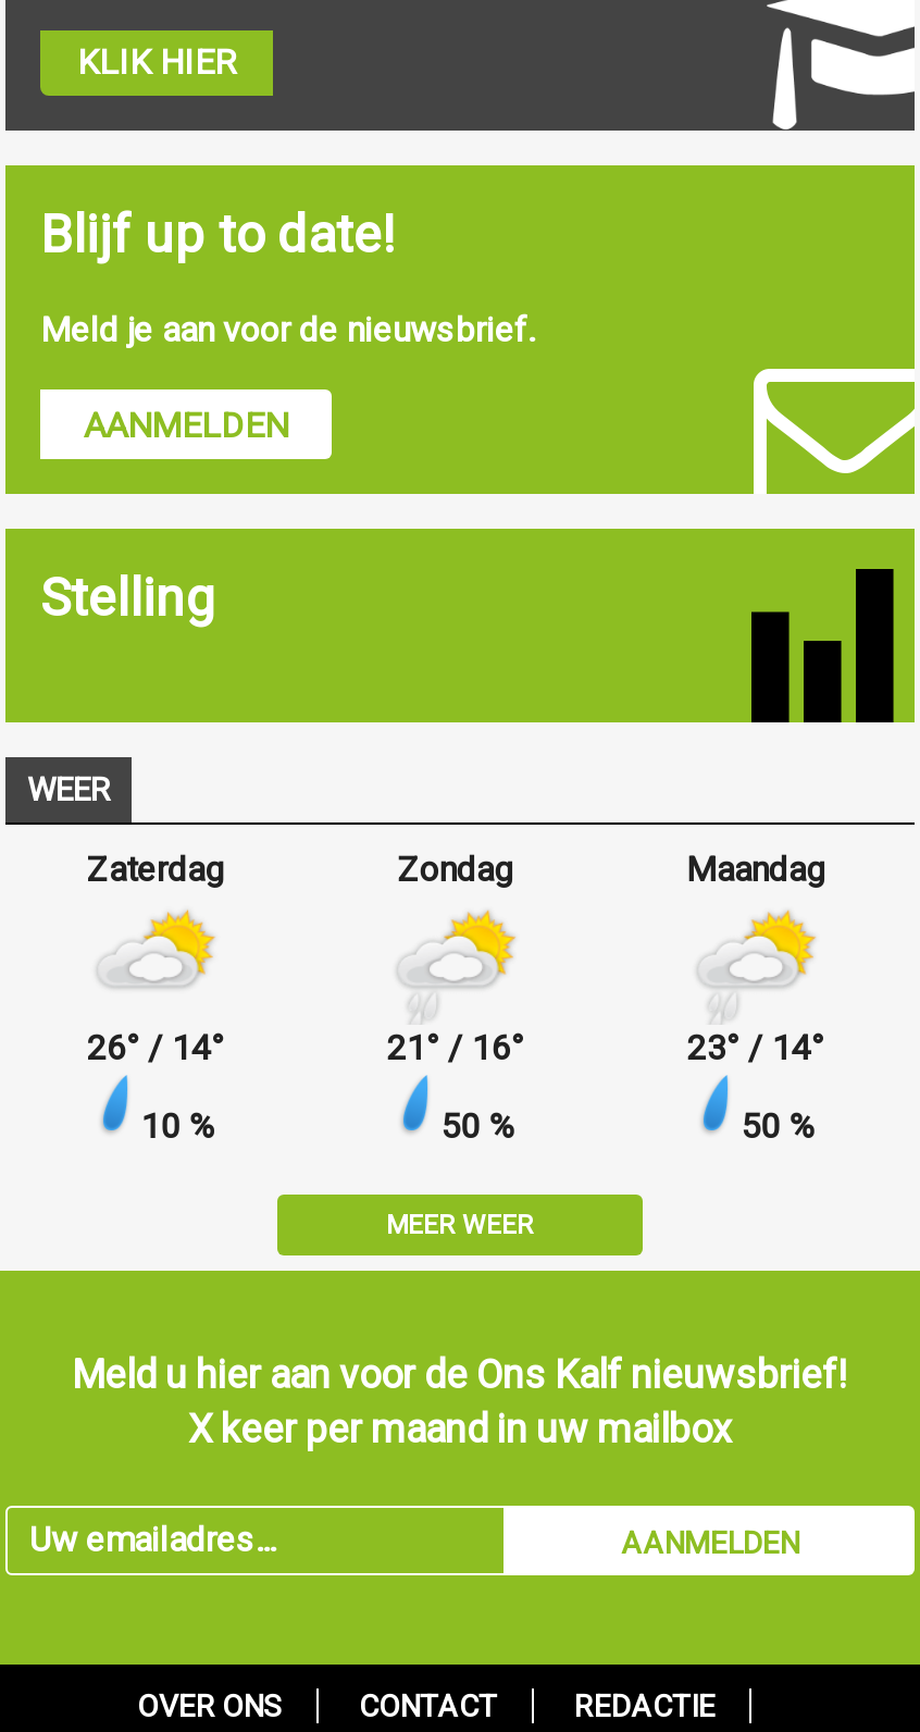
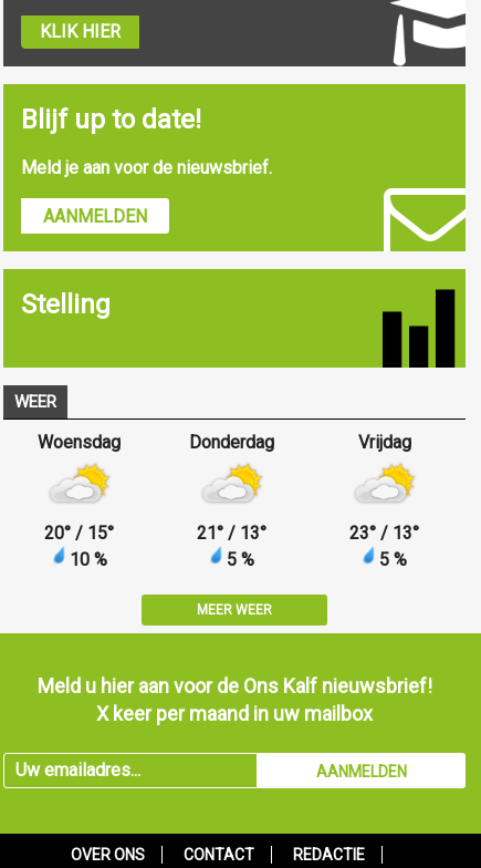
[87,848,224,890] Zaterdag -> [38,432,121,453] Woensdag
[398,848,513,890] Zondag -> [190,432,275,453] Donderdag
[686,848,825,890] Maandag -> [358,432,411,453] Vrijdag
[87,1027,224,1068] 26° / 14° -> [45,522,114,543] 20° / 15°
[387,1027,524,1146] 21 ° / 16° | 50 % -> [197,522,267,570] 21 ° / 13° | 5 %
[687,1027,824,1146] 23° / 14° | 50 % -> [350,522,419,570] 23° / 13° | 5 %

